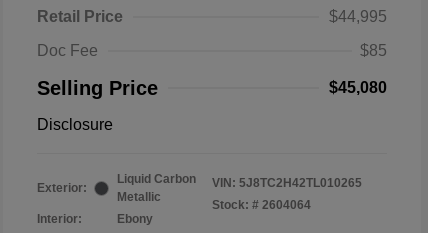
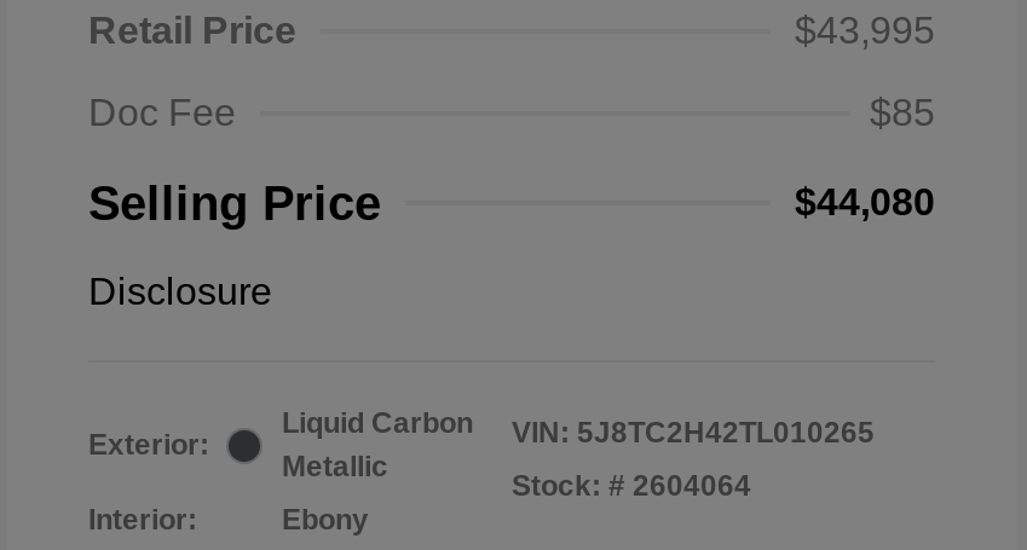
[329,8,387,25] $44,995 -> [795,10,935,51] $43,995
[329,79,387,96] $45,080 -> [795,182,935,223] $44,080

